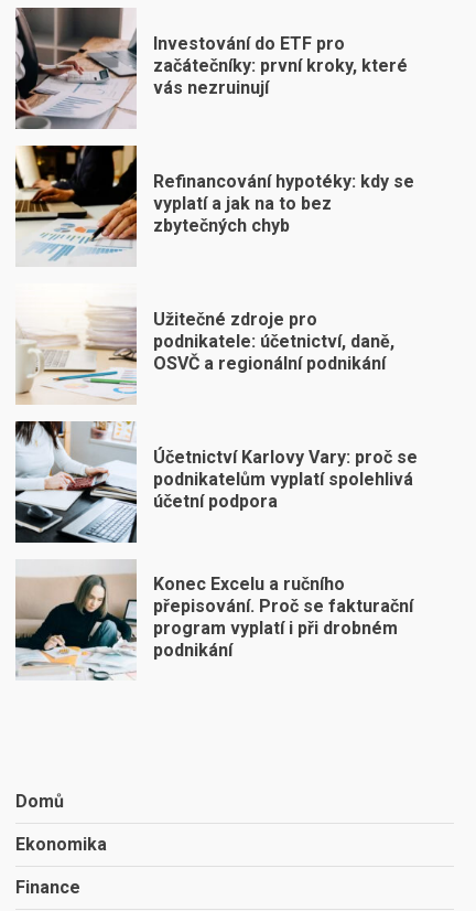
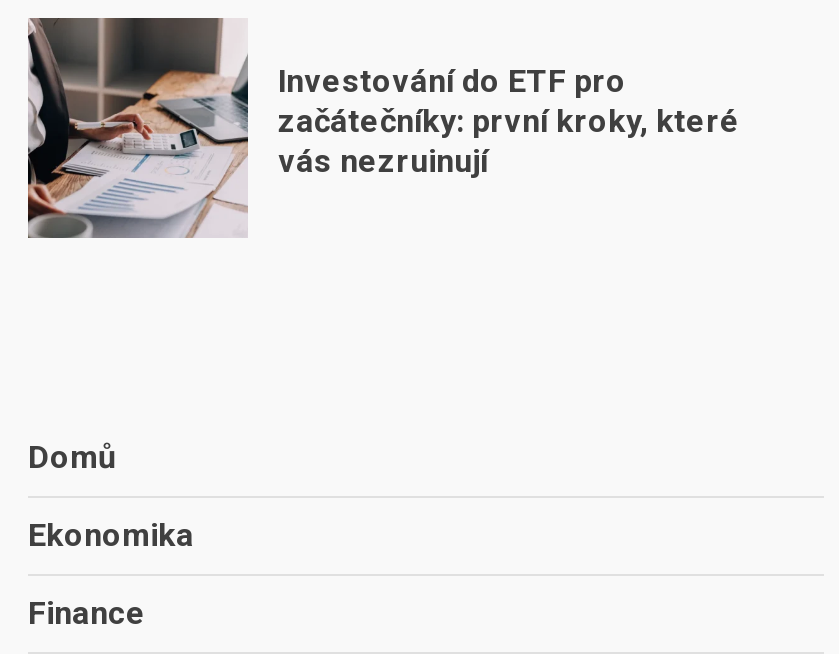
[14,144,414,264] [image] | Refinancování hypotéky: kdy se | vyplatí a jak na to bez | zbytečných chyb -> none
[15,307,394,405] [image] | Užitečné zdroje pro | podnikatele: účetnictví, daně, | OSVČ a regionální podnikání -> none
[14,420,418,544] [image] | Účetnictví Karlovy Vary: proč se | podnikatelům vyplatí spolehlivá | účetní podpora -> none
[15,571,413,680] [image] | Konec Excelu a ručního | přepisování. Proč se fakturační | program vyplatí i při drobném | podnikání -> none

